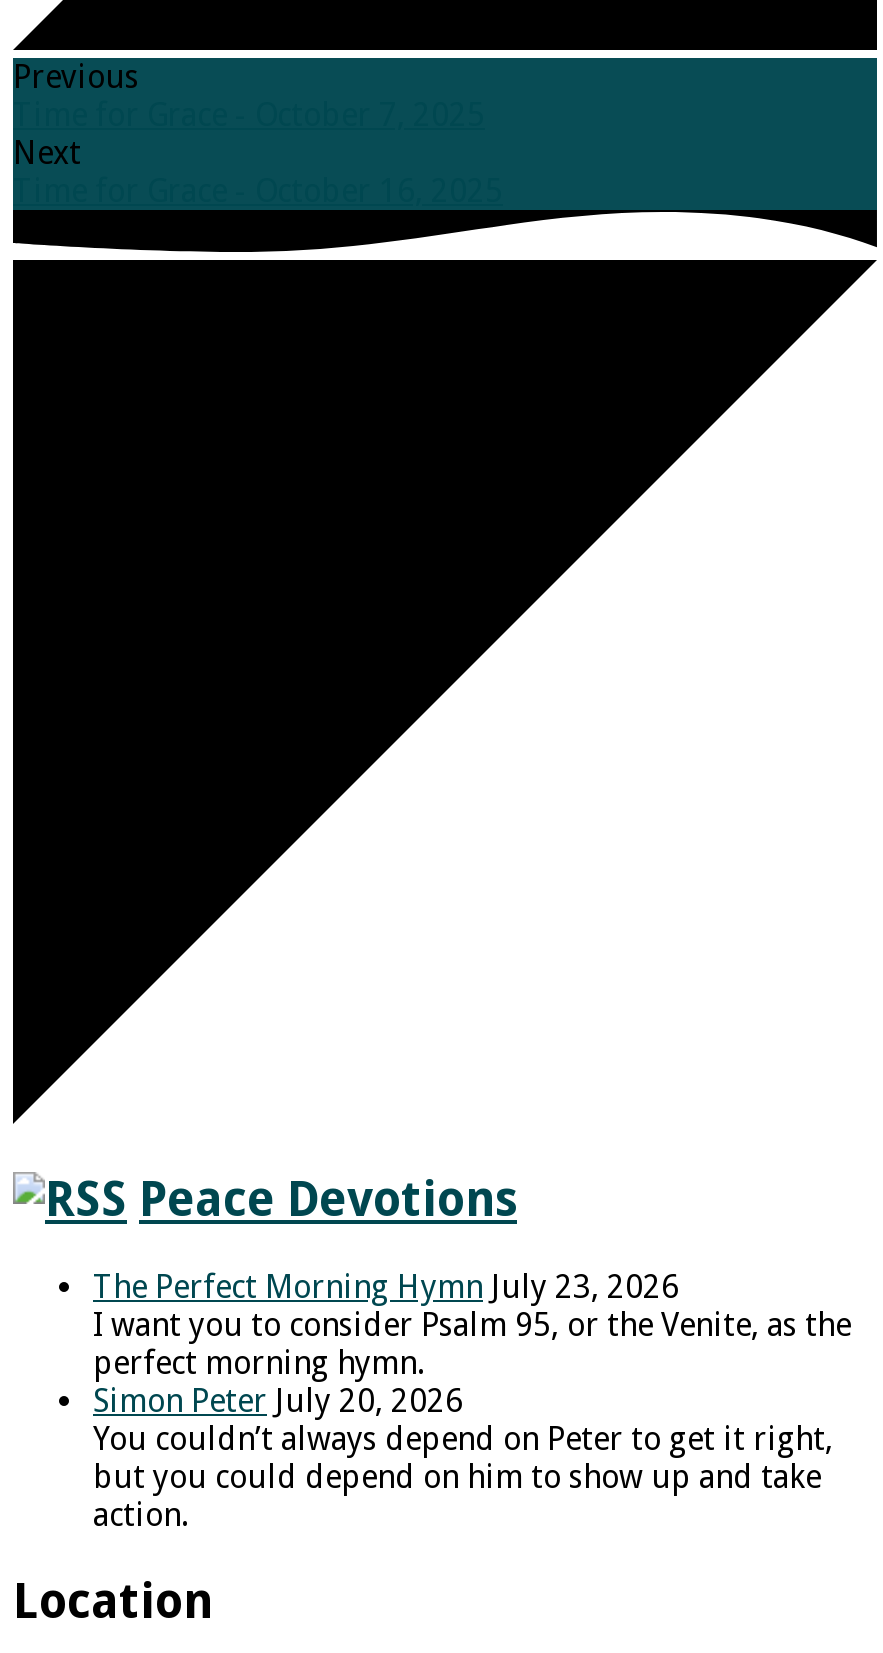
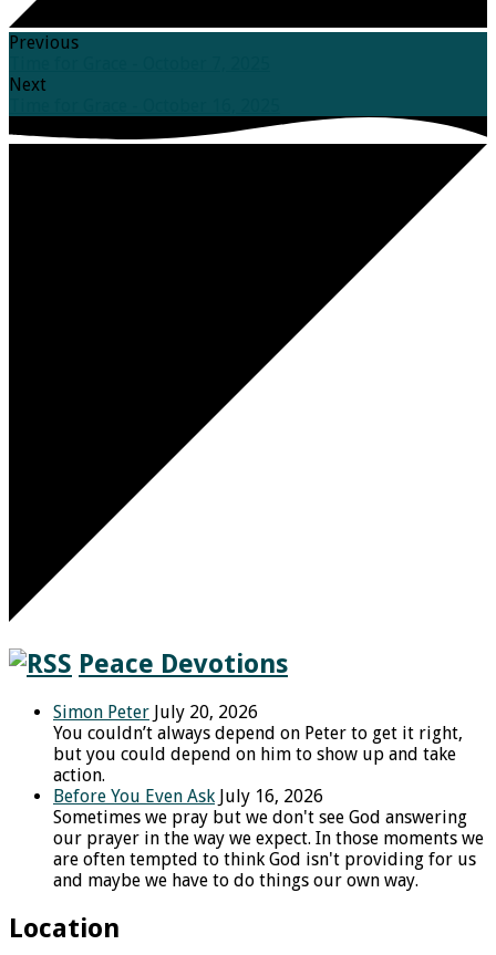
[93,1268,851,1382] The Perfect Morning Hymn July 23, 2026 | I want you to consider Psalm 95, or the Venite, as the | perfect morning hymn. -> none
moved [93,1382,833,1534] -> [53,702,463,786]: Simon Peter July 20, 2026 | You couldn’t always depend on Peter to get it right, | but you could depend on him to show up and take | action.
none -> [53,786,484,891] Before You Even Ask July 16, 2026 | Sometimes we pray but we don't see God answering | our prayer in the way we expect. In those moments we | are often tempted to think God isn't providing for us | and maybe we have to do things our own way.

